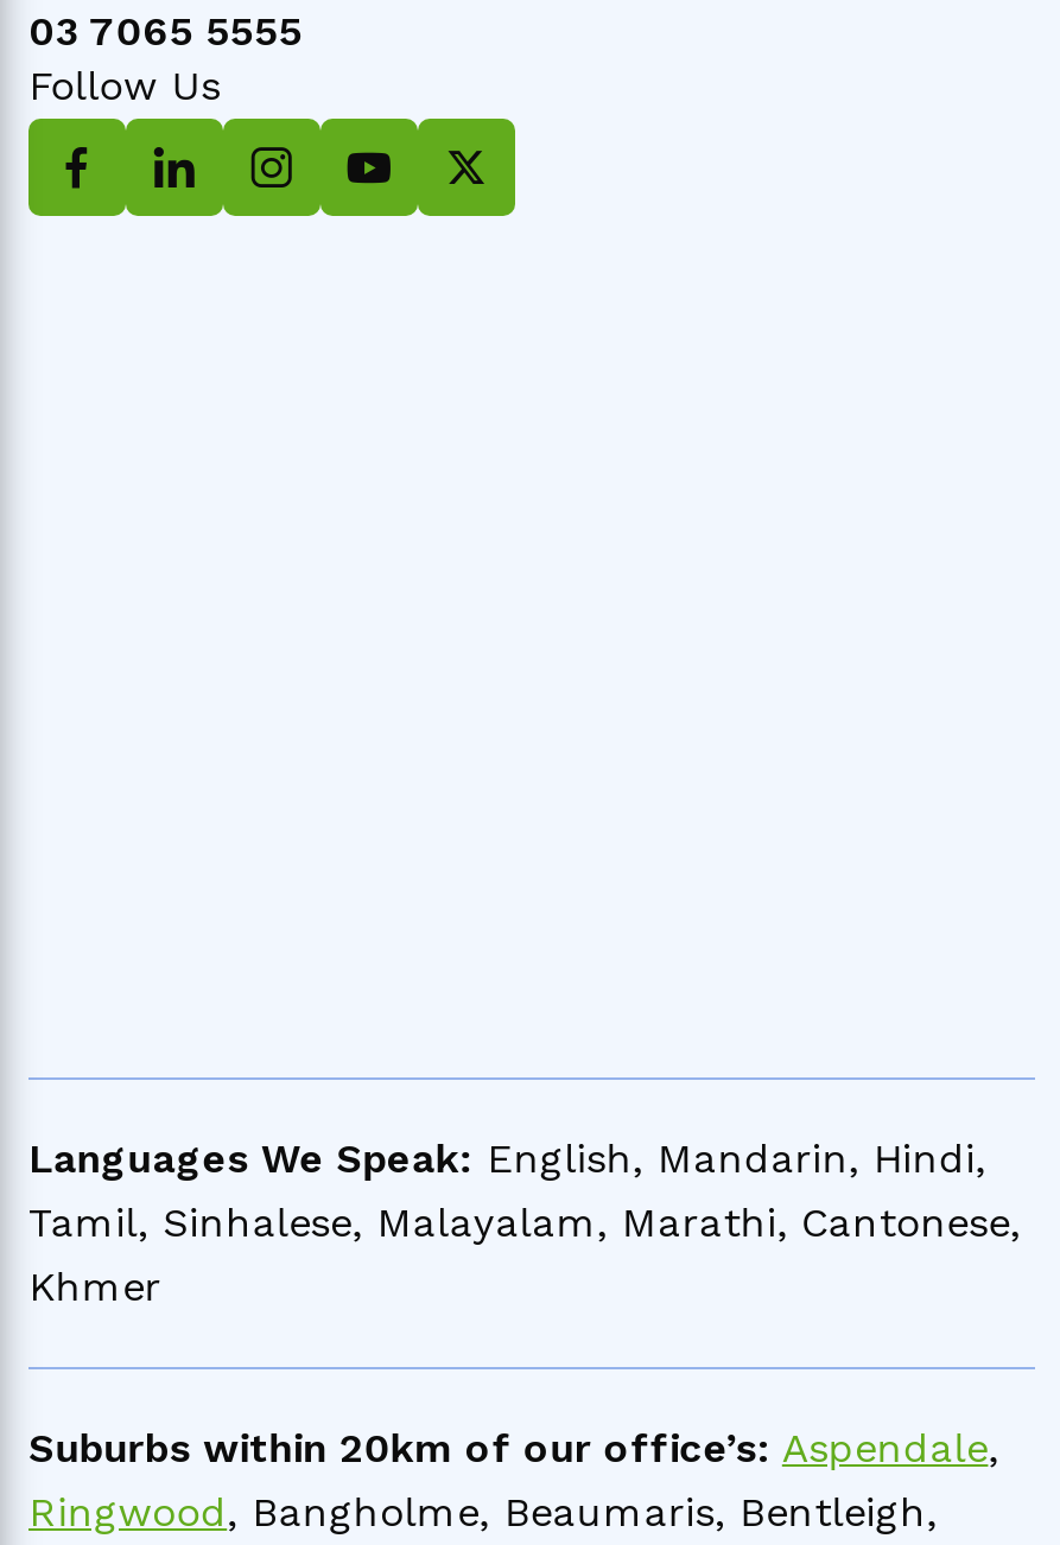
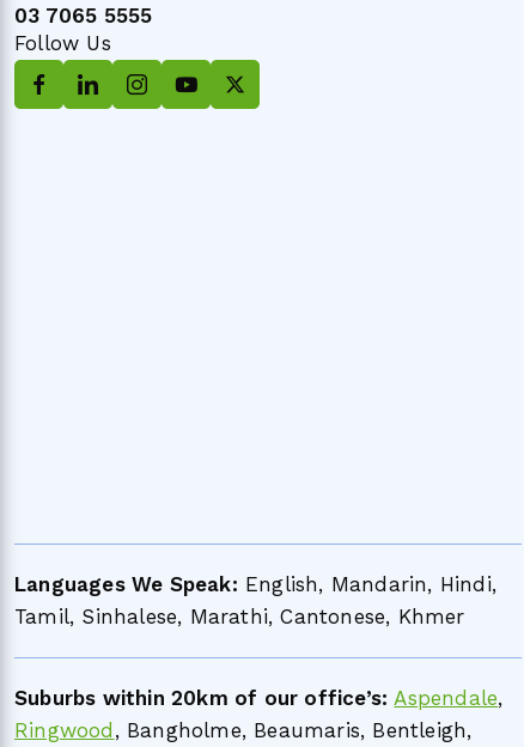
[28,1198,1020,1309] Tamil, Sinhalese, Malayalam, Marathi, Cantonese, | Khmer -> [14,604,465,628] Tamil, Sinhalese, Marathi, Cantonese, Khmer

